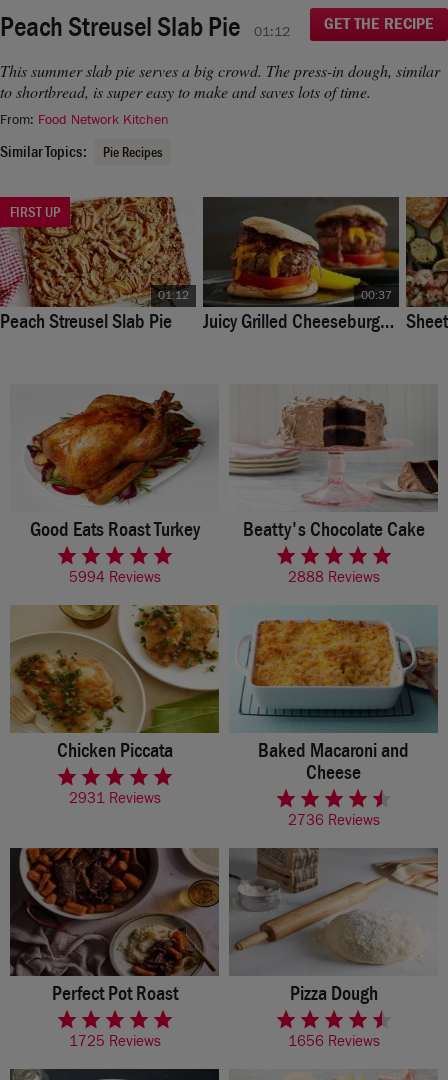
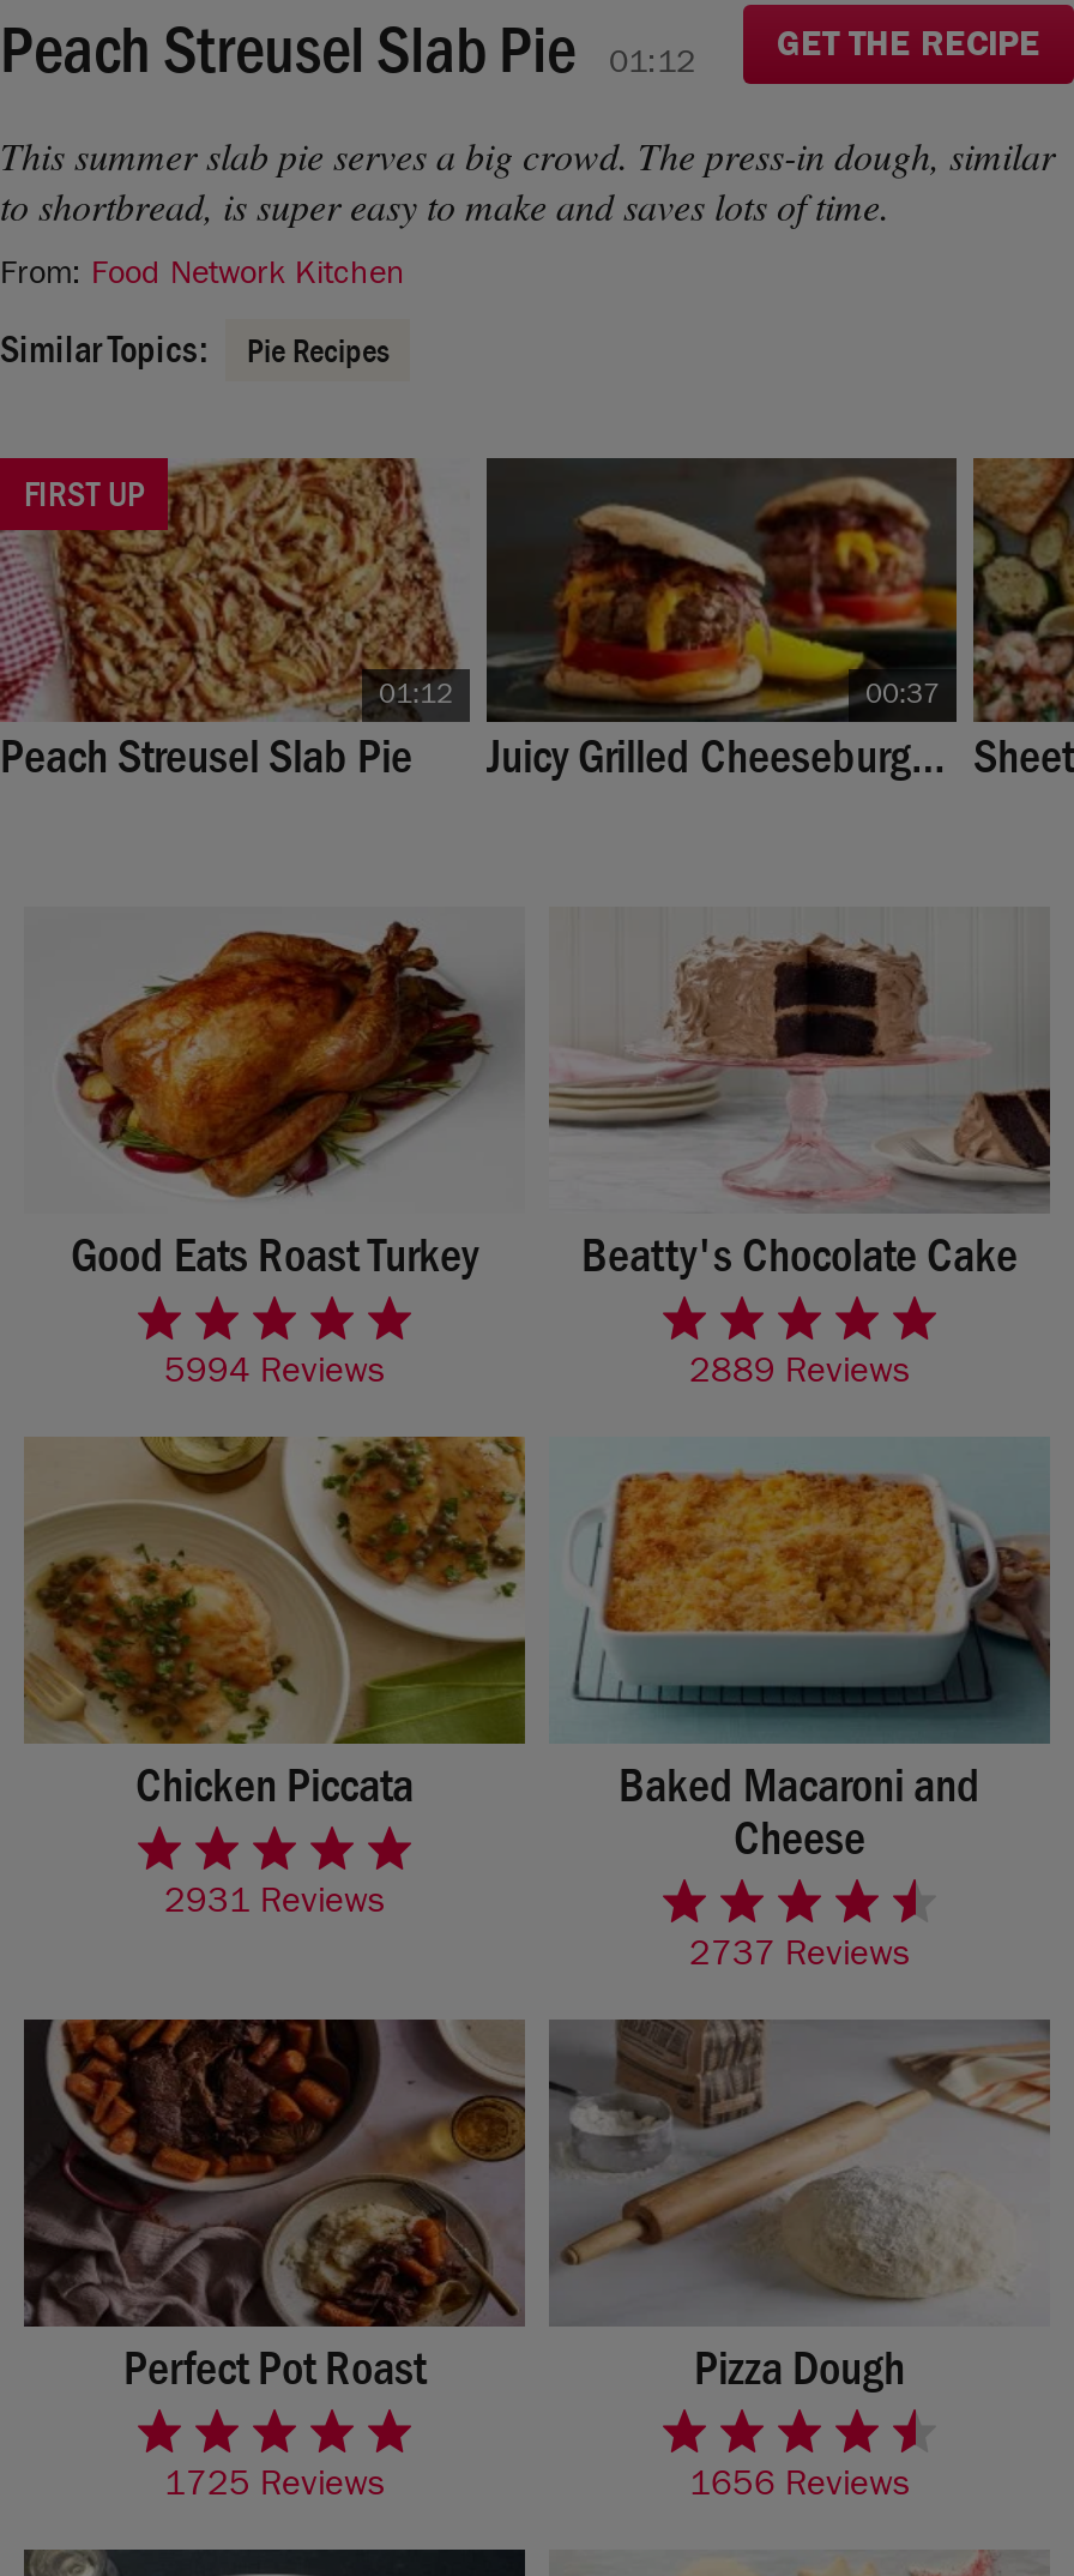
[287,572,379,587] 2888 Reviews -> [689,1358,910,1394] 2889 Reviews
[287,815,379,830] 2736 Reviews -> [689,1941,910,1977] 2737 Reviews

